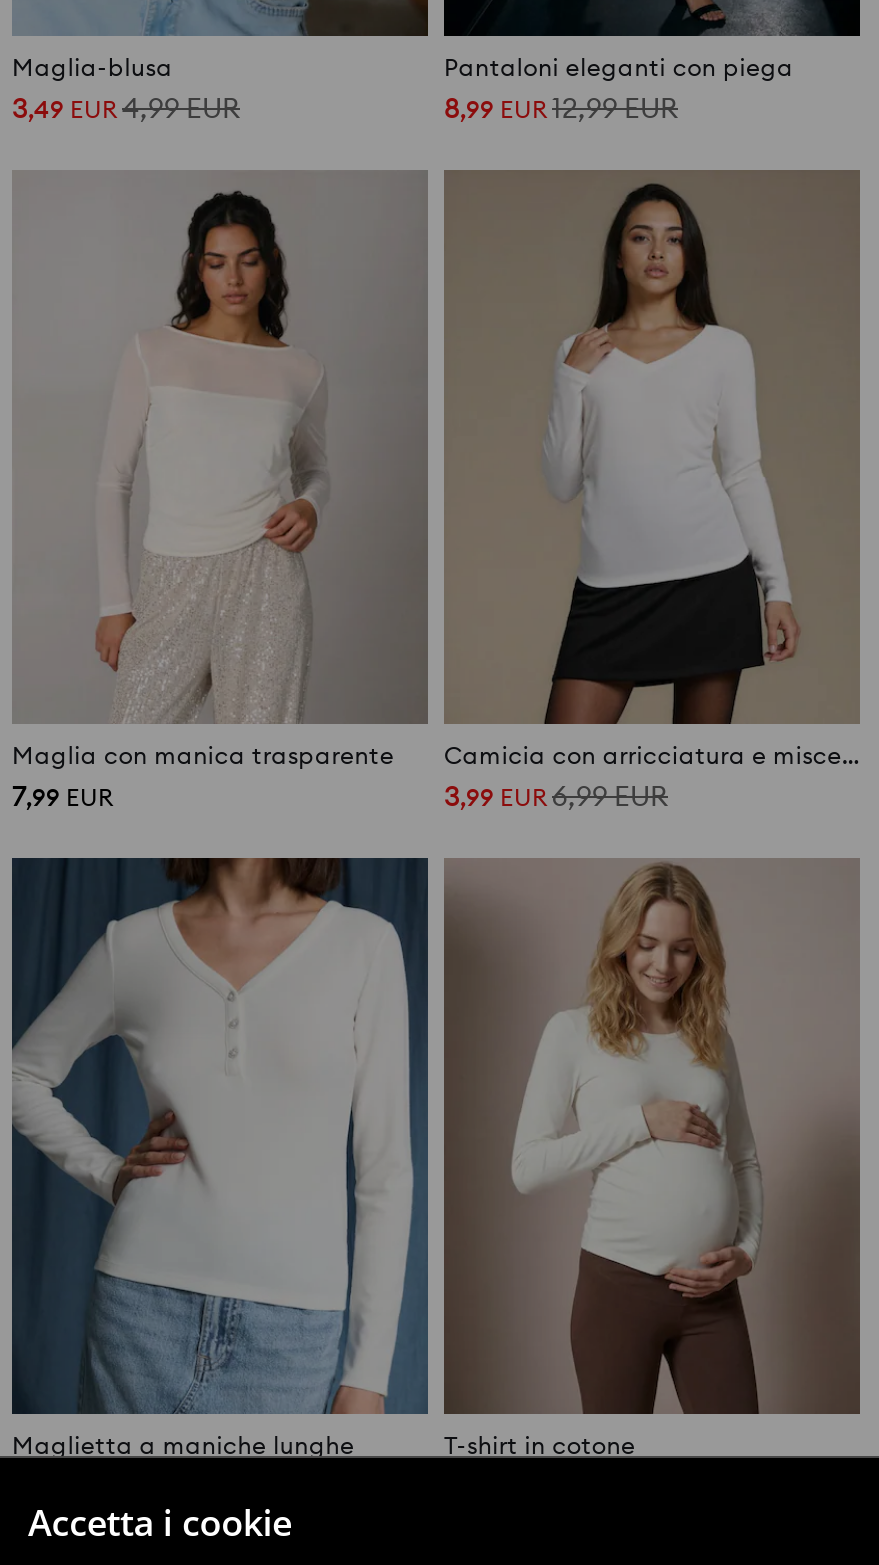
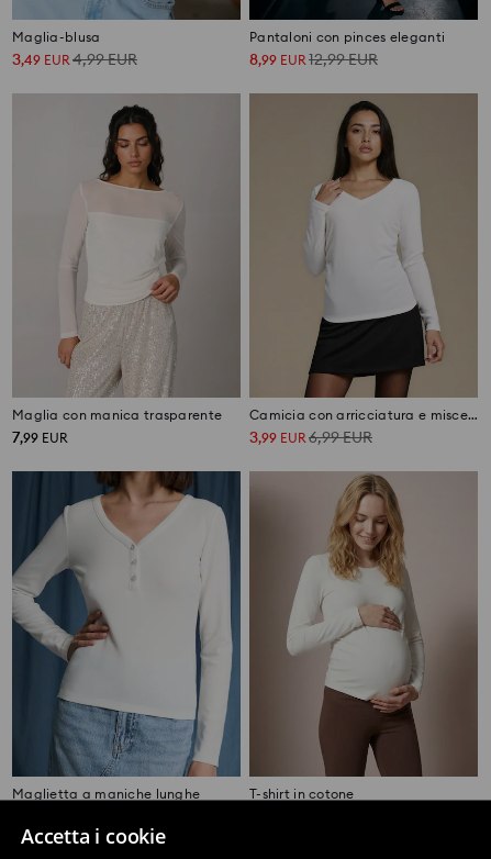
[444,51,794,81] Pantaloni eleganti con piega -> [249,28,445,45] Pantaloni con pinces eleganti

